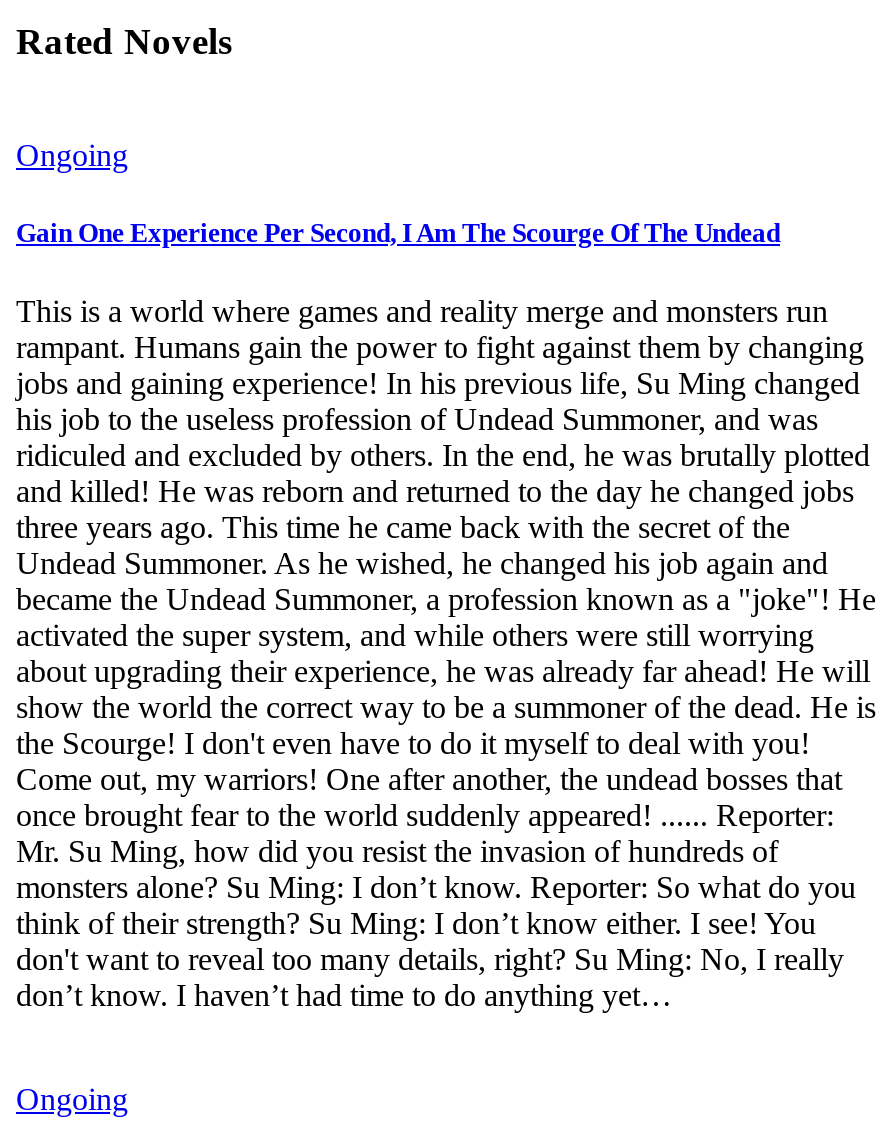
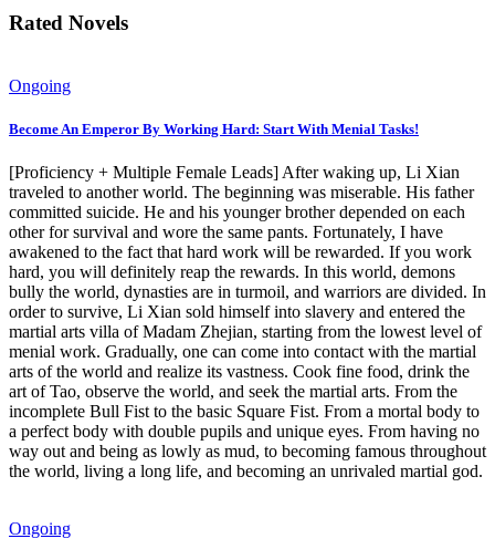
[16,219,780,249] Gain One Experience Per Second, I Am The Scourge Of The Undead -> [9,121,419,138] Become An Emperor By Working Hard: Start With Menial Tasks!
[16,295,876,1013] This is a world where games and reality merge and monsters run | rampant. Humans gain the power to fight against them by changing | jobs and gaining experience! In his previous life, Su Ming changed | his job to the useless profession of Undead Summoner, and was | ridiculed and excluded by others. In the end, he was brutally plotted | and killed! He was reborn and returned to the day he changed jobs | three years ago. This time he came back with the secret of the | Undead Summoner. As he wished, he changed his job again and | became the Undead Summoner, a profession known as a "joke"! He | activated the super system, and while others were still worrying | about upgrading their experience, he was already far ahead! He will | show the world the correct way to be a summoner of the dead. He is | the Scourge! I don't even have to do it myself to deal with you! | Come out, my warriors! One after another, the undead bosses that | once brought fear to the world suddenly appeared! ...... Reporter: | Mr. Su Ming, how did you resist the invasion of hundreds of | monsters alone? Su Ming: I don’t know. Reporter: So what do you | think of their strength? Su Ming: I don’t know either. I see! You | don't want to reveal too many details, right? Su Ming: No, I really | don’t know. I haven’t had time to do anything yet… -> [9,163,486,481] [Proficiency + Multiple Female Leads] After waking up, Li Xian | traveled to another world. The beginning was miserable. His father | committed suicide. He and his younger brother depended on each | other for survival and wore the same pants. Fortunately, I have | awakened to the fact that hard work will be rewarded. If you work | hard, you will definitely reap the rewards. In this world, demons | bully the world, dynasties are in turmoil, and warriors are divided. In | order to survive, Li Xian sold himself into slavery and entered the | martial arts villa of Madam Zhejian, starting from the lowest level of | menial work. Gradually, one can come into contact with the martial | arts of the world and realize its vastness. Cook fine food, drink the | art of Tao, observe the world, and seek the martial arts. From the | incomplete Bull Fist to the basic Square Fist. From a mortal body to | a perfect body with double pupils and unique eyes. From having no | way out and being as lowly as mud, to becoming famous throughout | the world, living a long life, and becoming an unrivaled martial god.

